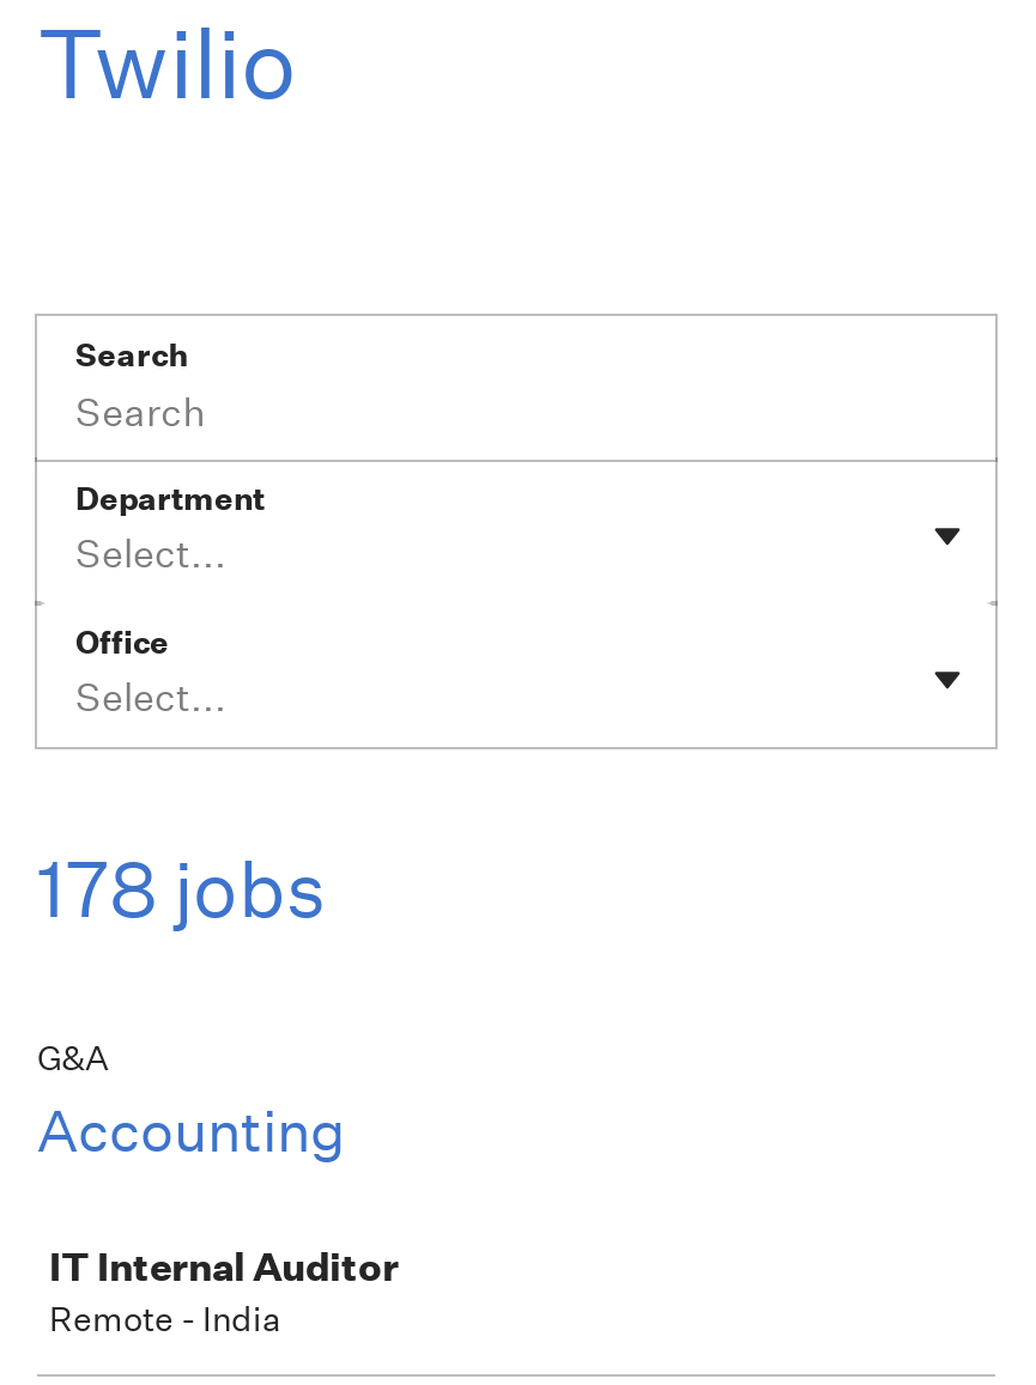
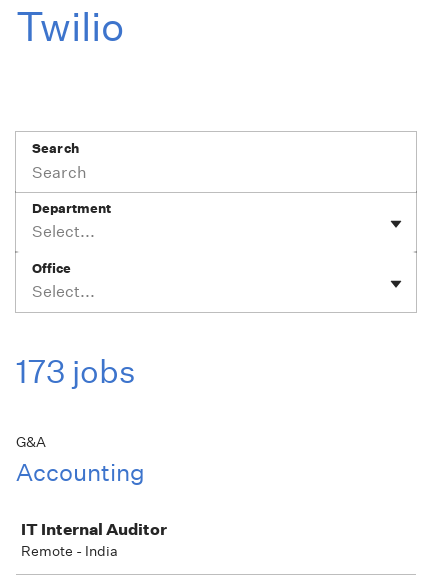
[37,843,327,936] 178 jobs -> [16,352,136,391] 173 jobs

